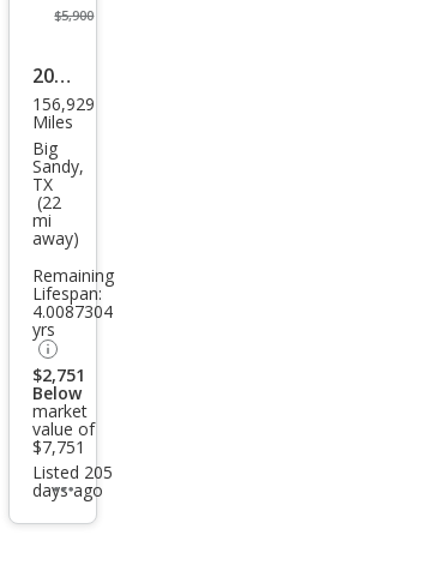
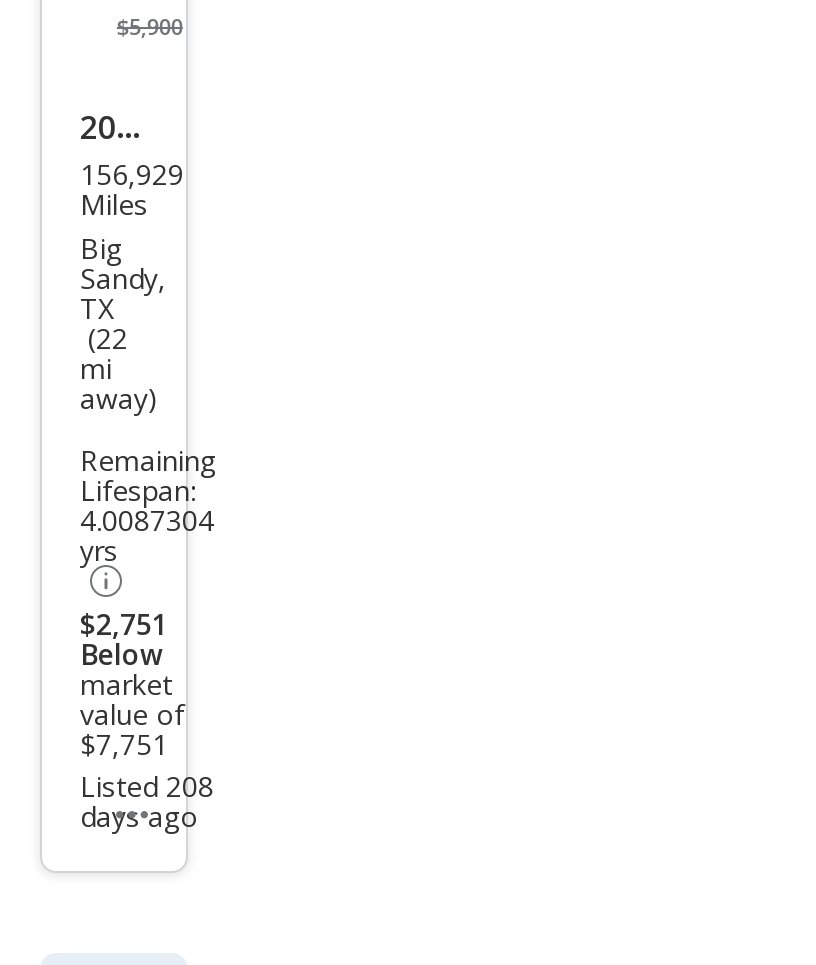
[32,460,113,483] Listed 205 -> [80,766,214,804] Listed 208

